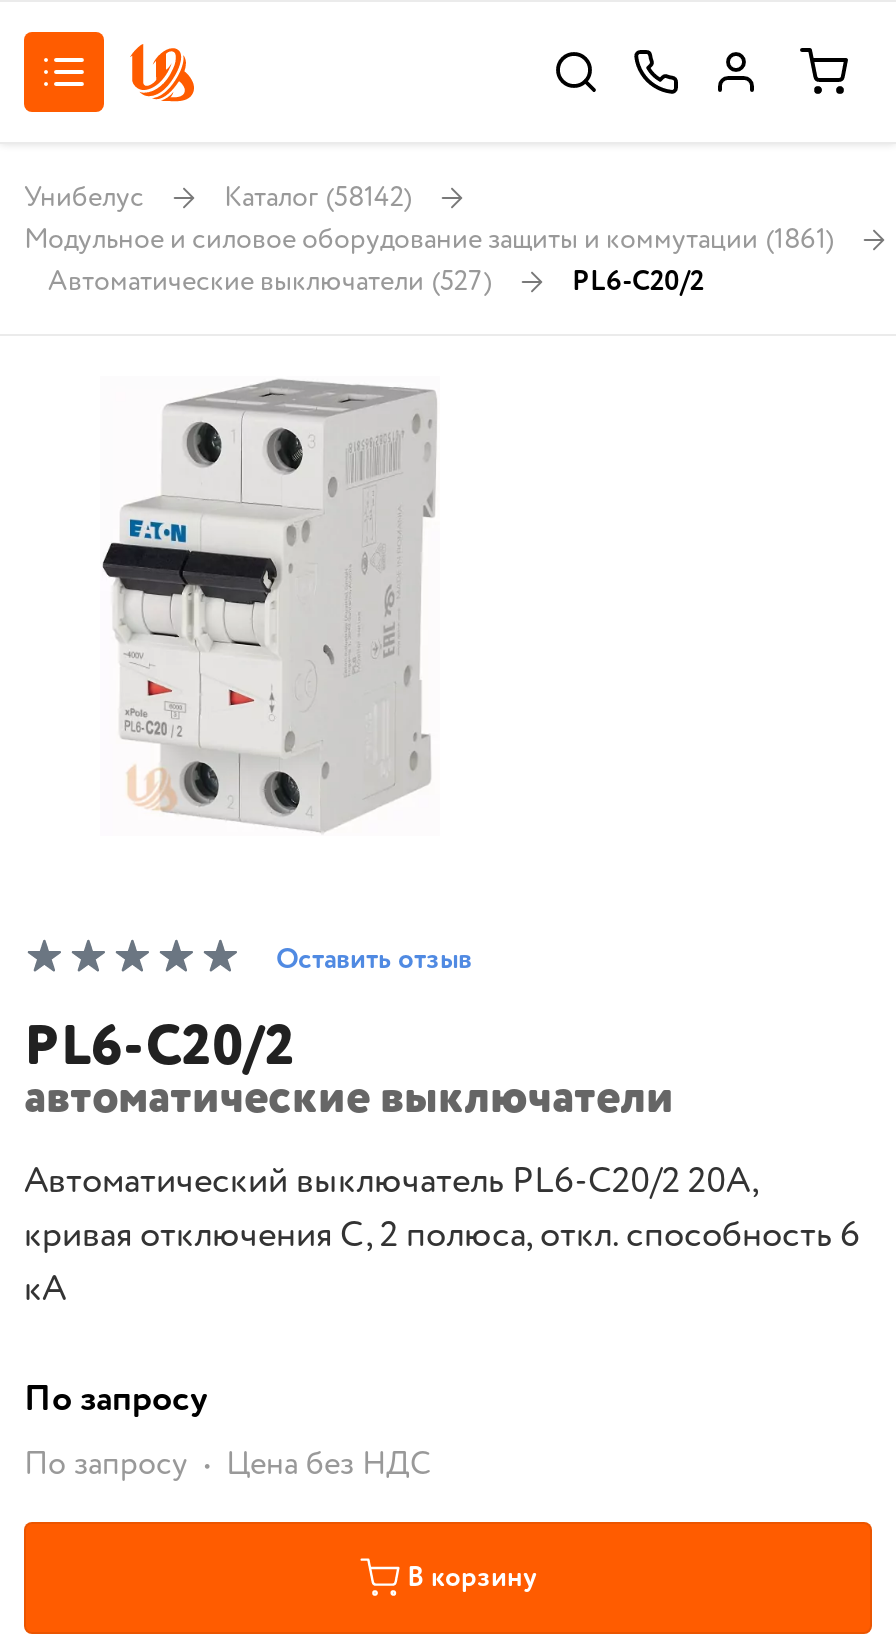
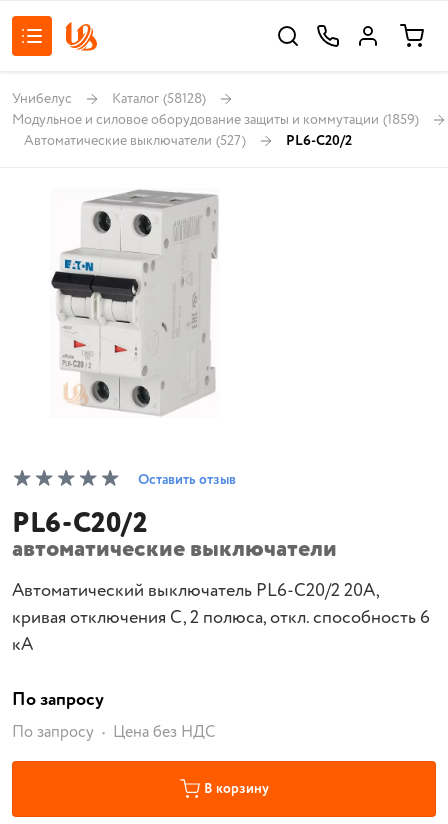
[24,177,412,217] Унибелус Каталог (58142) -> [12,88,206,108] Унибелус Каталог (58128)
[24,219,834,259] Модульное и силовое оборудование защиты и коммутации (1861) -> [12,109,419,129] Модульное и силовое оборудование защиты и коммутации (1859)

